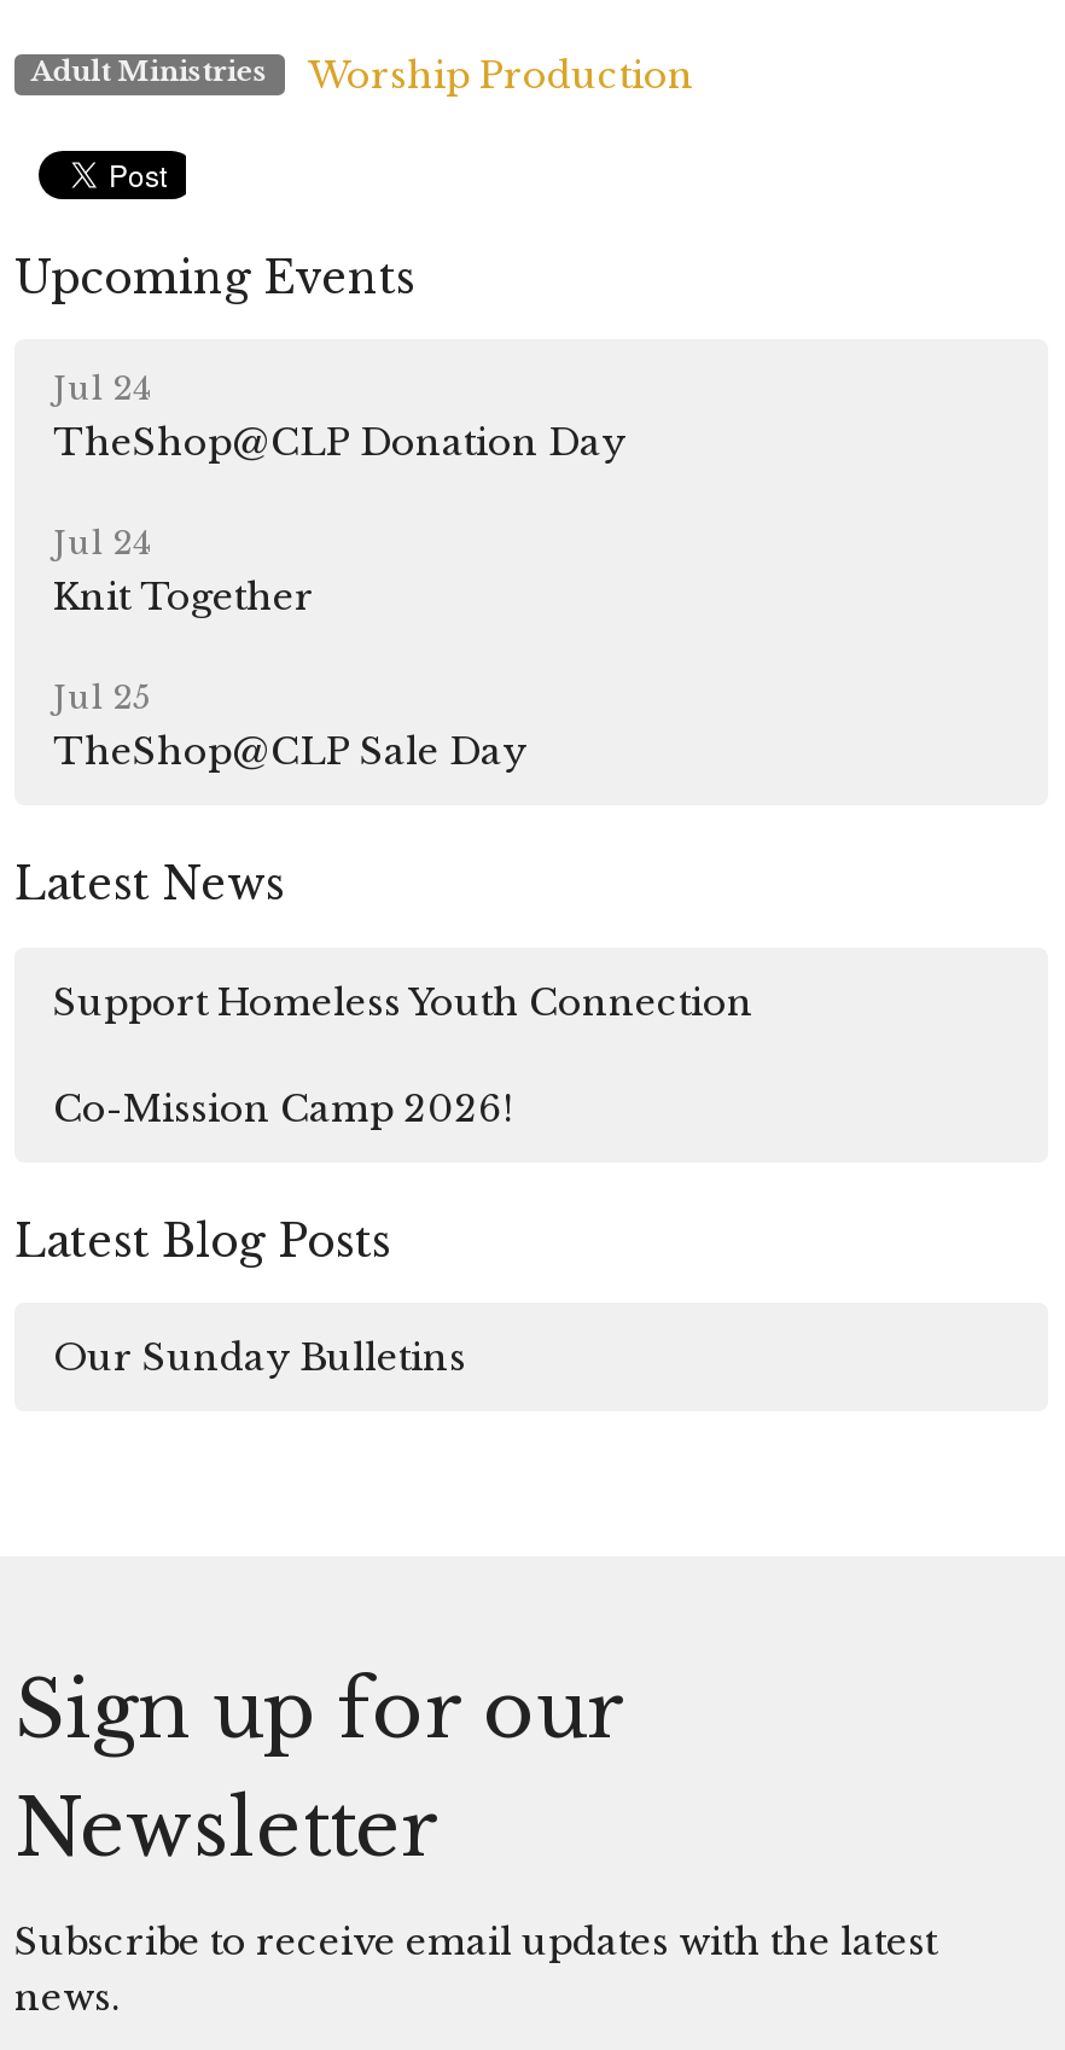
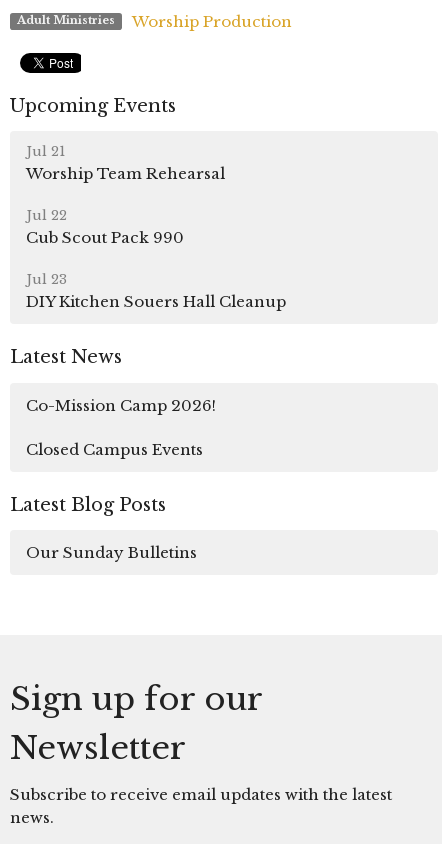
[53,369,625,466] Jul 24 | TheShop@CLP Donation Day -> [26,143,225,183] Jul 21 | Worship Team Rehearsal
[53,524,314,620] Jul 24 | Knit Together -> [26,207,184,247] Jul 22 | Cub Scout Pack 990
[53,678,526,775] Jul 25 | TheShop@CLP Sale Day -> [26,271,286,311] Jul 23 | DIY Kitchen Souers Hall Cleanup
[53,979,753,1025] Support Homeless Youth Connection -> none
moved [53,1085,512,1131] -> [26,396,216,415]: Co-Mission Camp 2026!
none -> [26,440,203,459] Closed Campus Events

